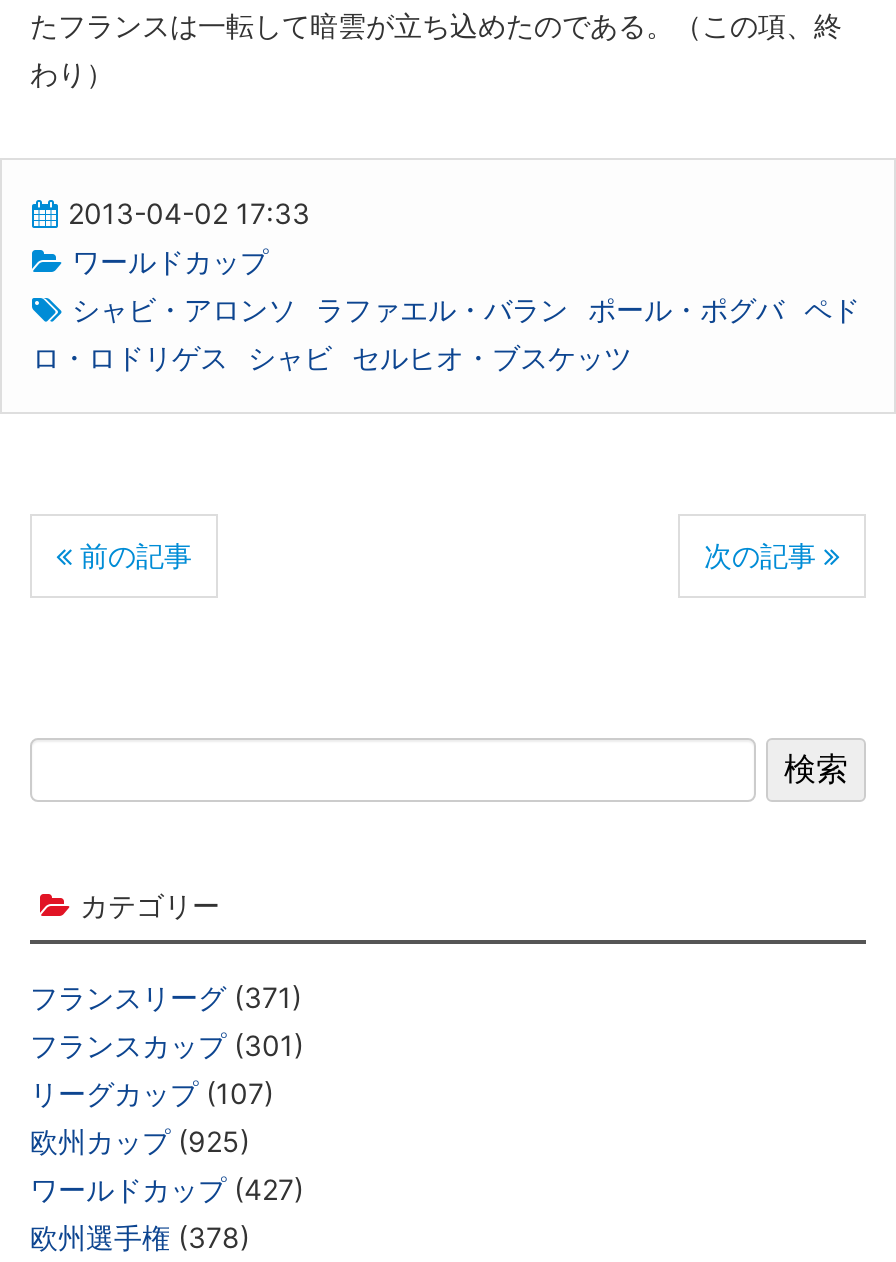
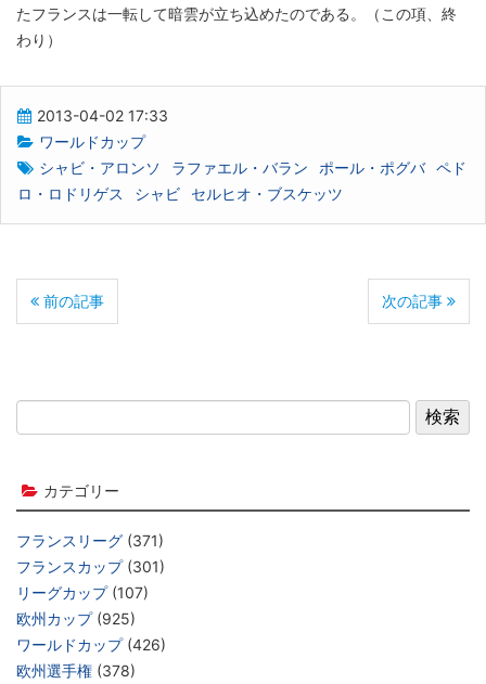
[30,1172,304,1206] ワールドカップ(427) -> [16,635,166,654] ワールドカップ(426)

